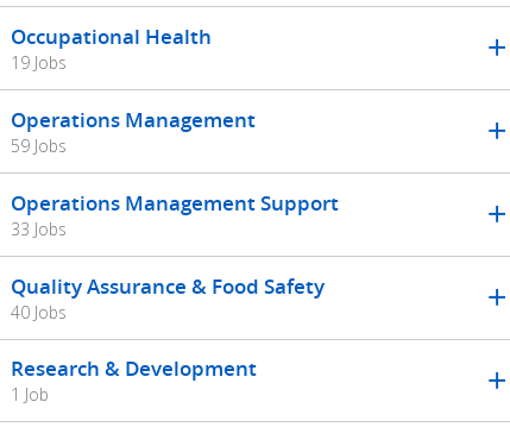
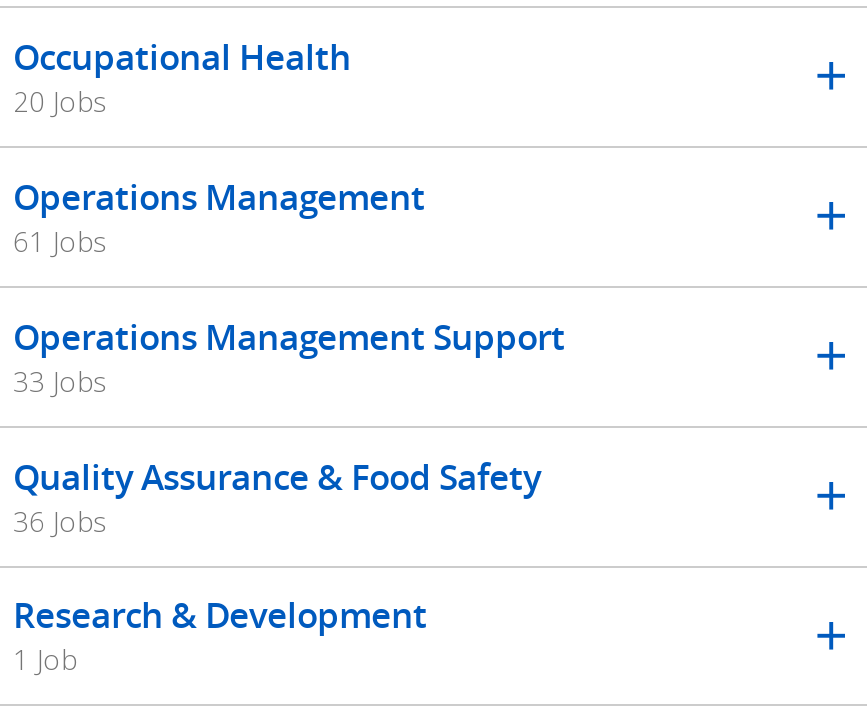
[11,51,67,74] 19 Jobs -> [13,82,107,120] 20 Jobs
[11,134,67,157] 59 Jobs -> [13,222,107,260] 61 Jobs
[11,300,67,323] 40 Jobs -> [13,501,107,539] 36 Jobs

